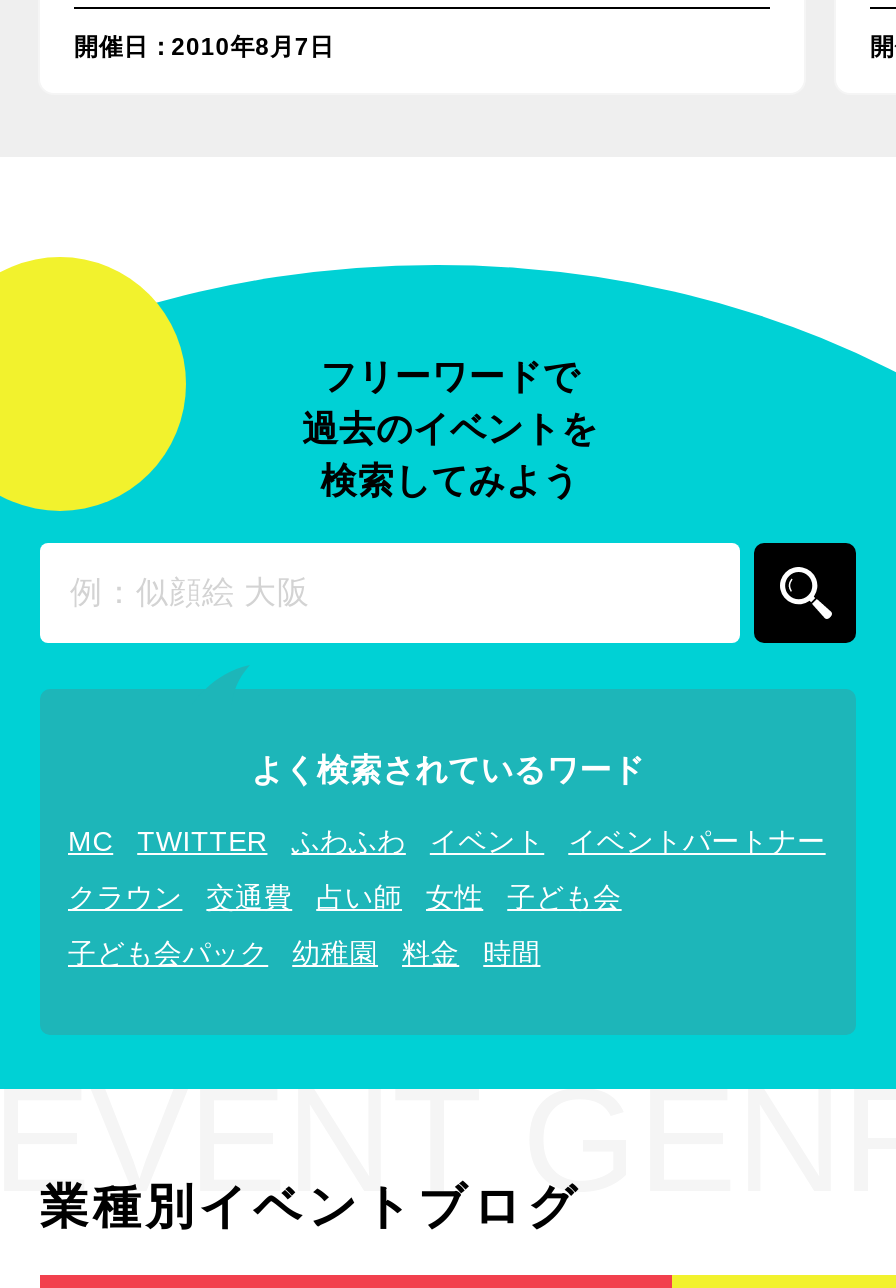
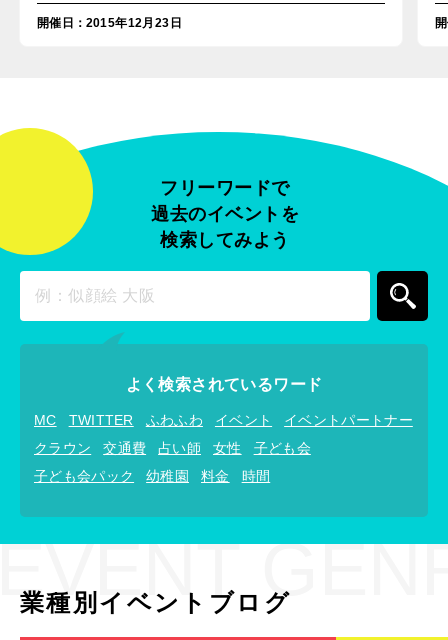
[74,32,334,60] 開催日：2010年8月7日 -> [37,16,182,30] 開催日：2015年12月23日

